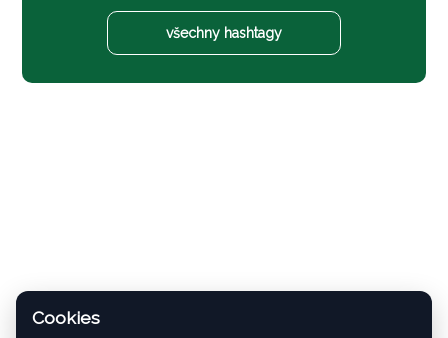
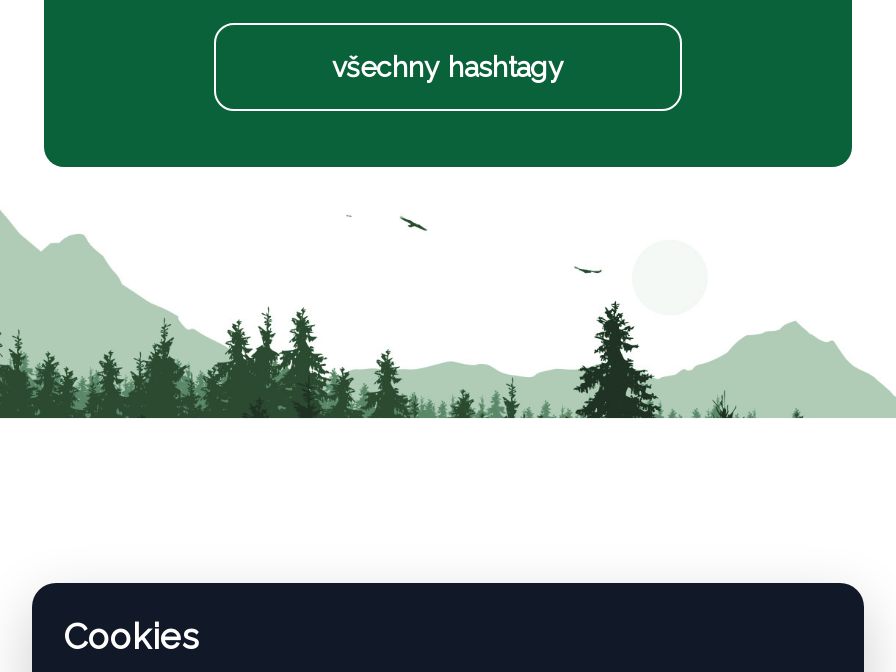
none -> [6,211,890,421] [image]

